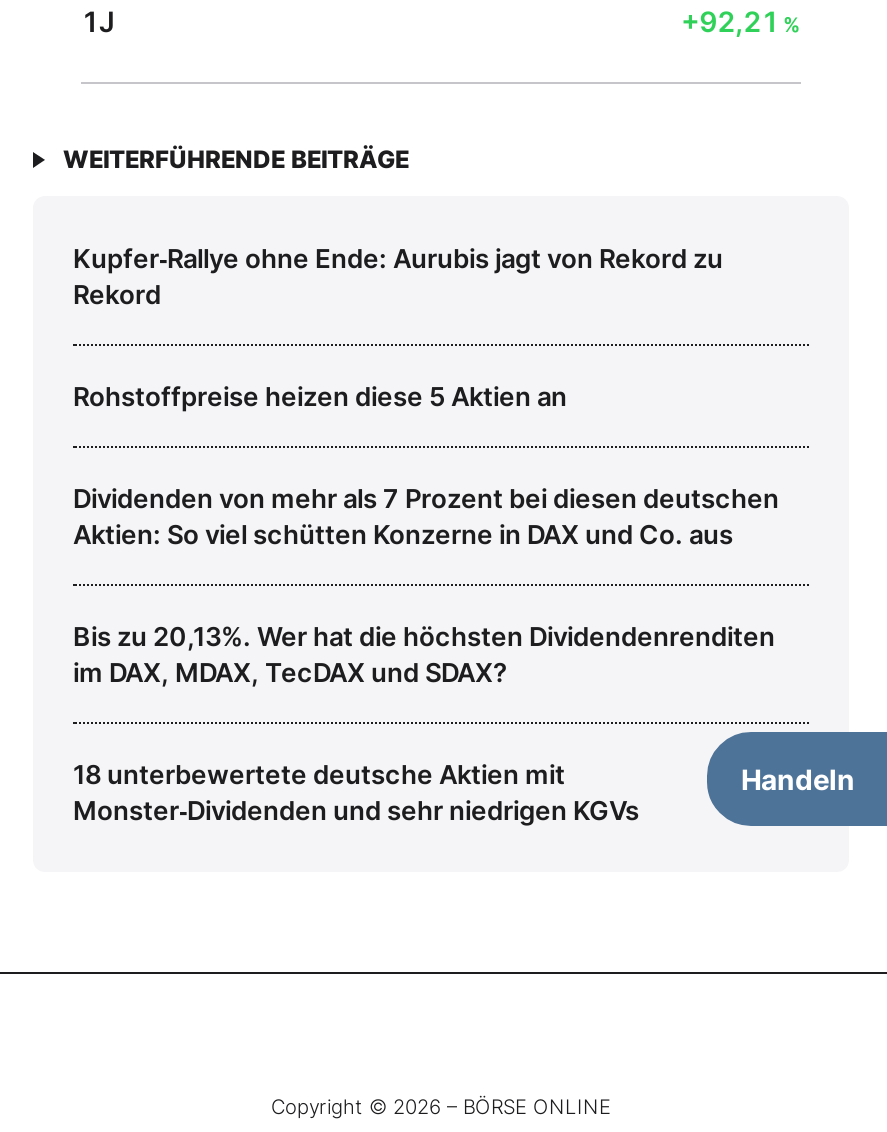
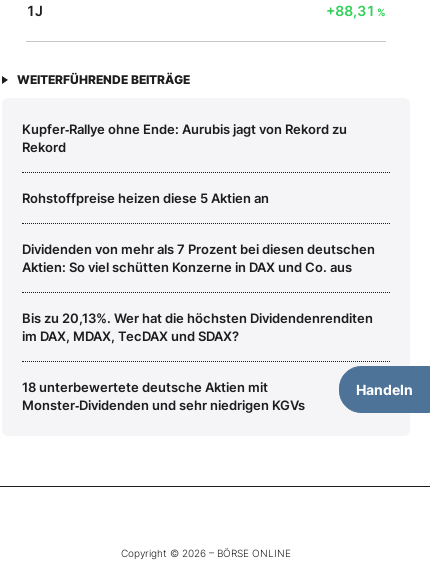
[681,5,801,39] +92,21% -> [326,2,386,19] +88,31%

